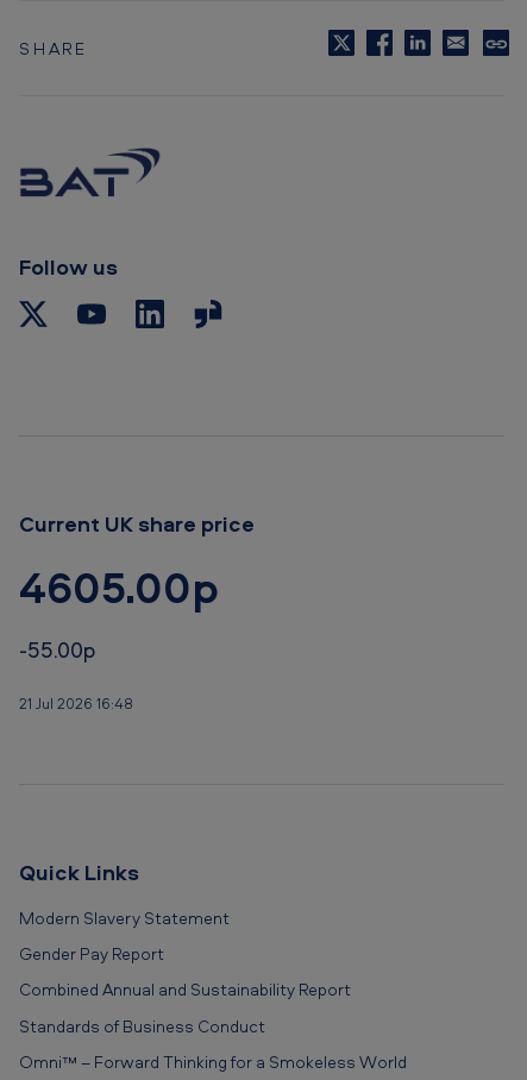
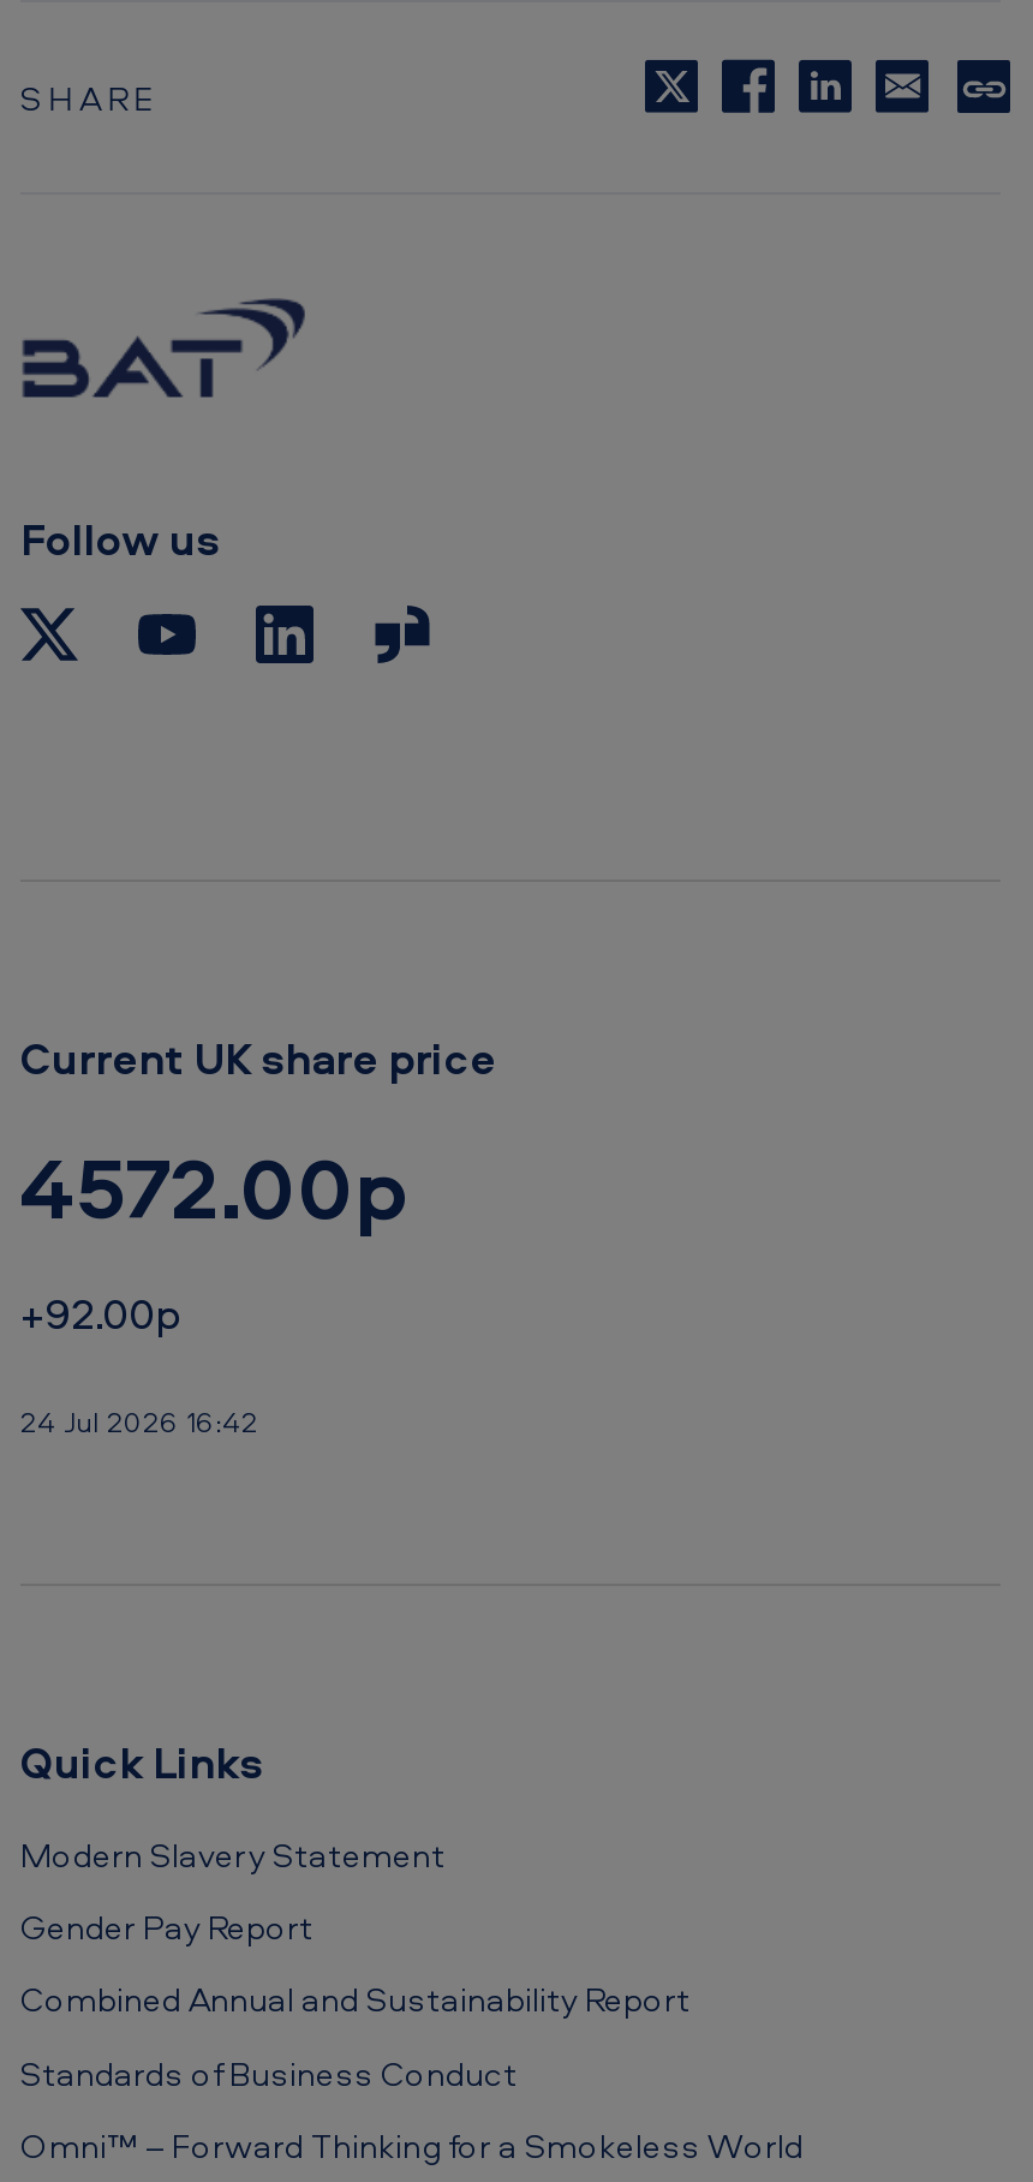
[19,557,219,664] 4605.00p | -55.00p -> [20,1126,410,1342] 4572.00p | +92.00p
[19,693,133,713] 21 Jul 2026 16:48 -> [20,1400,258,1441] 24 Jul 2026 16:42

